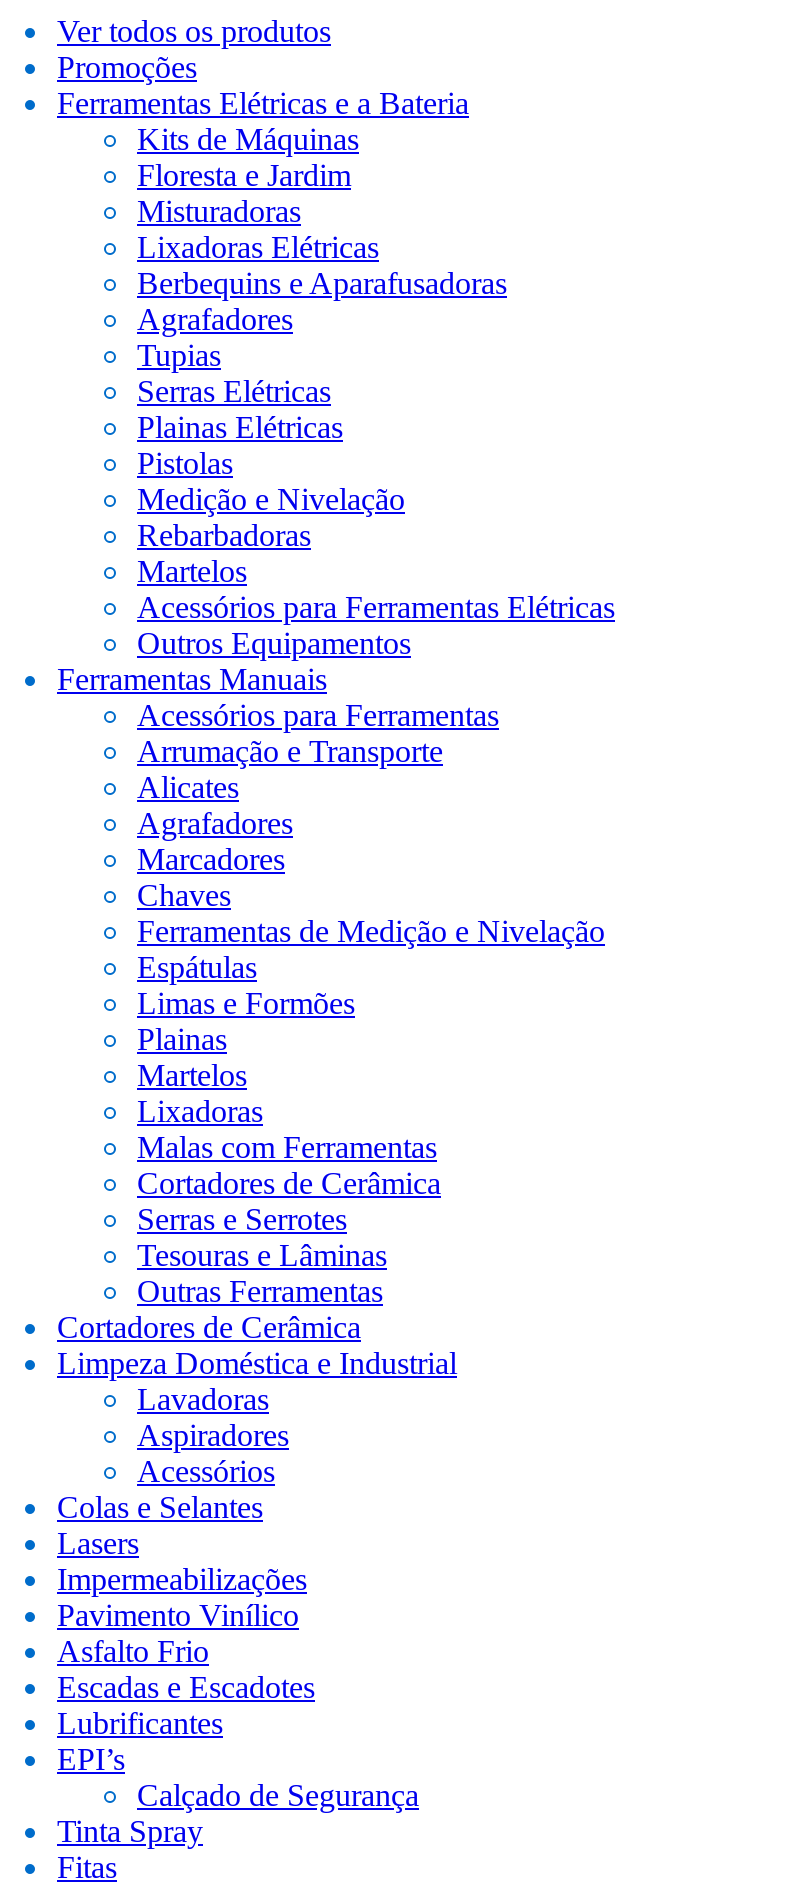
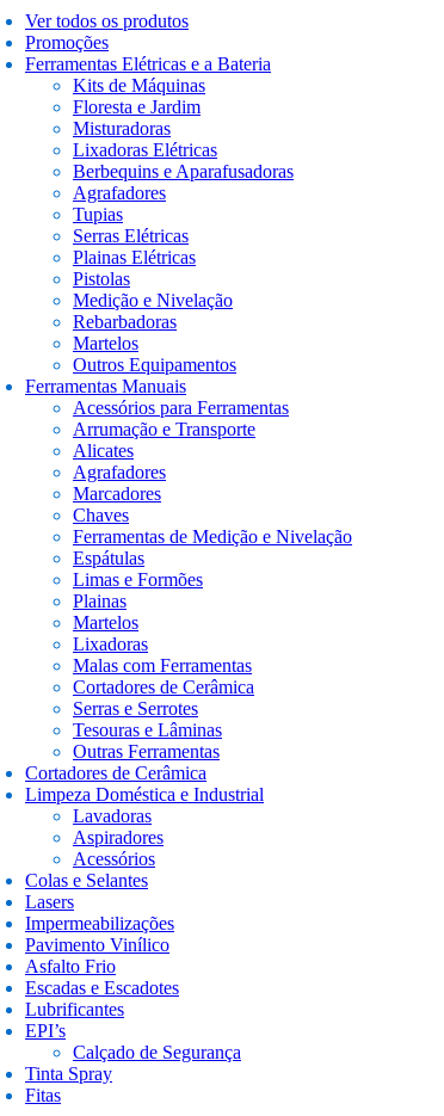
[137,590,615,624] Acessórios para Ferramentas Elétricas -> none

